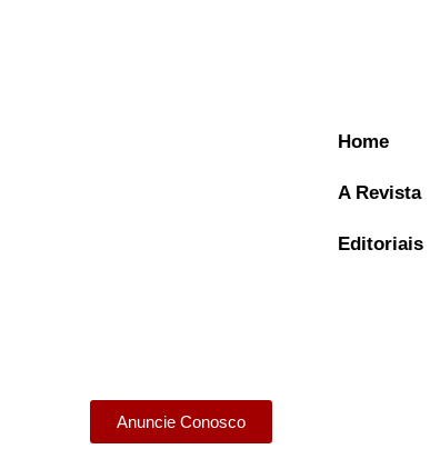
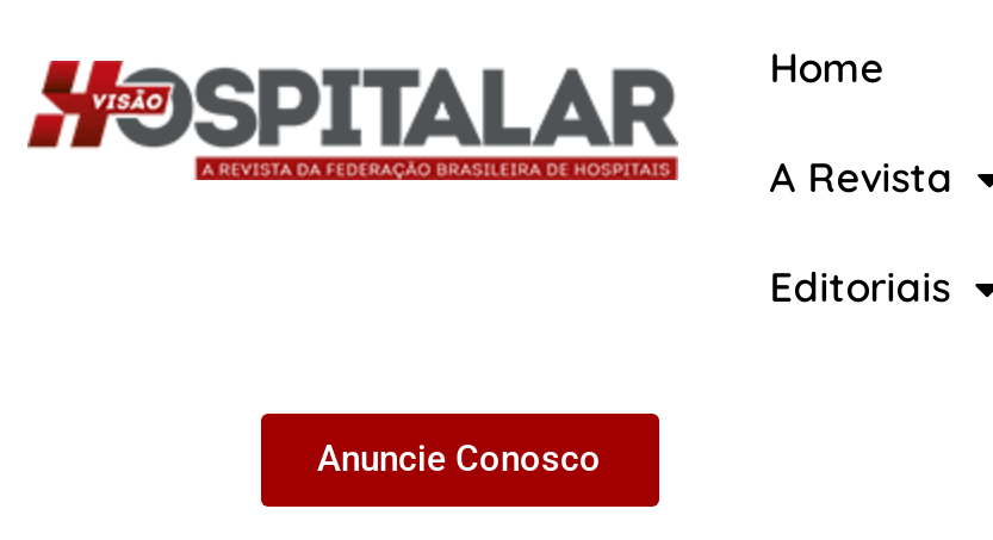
none -> [25,58,681,182] [image]

